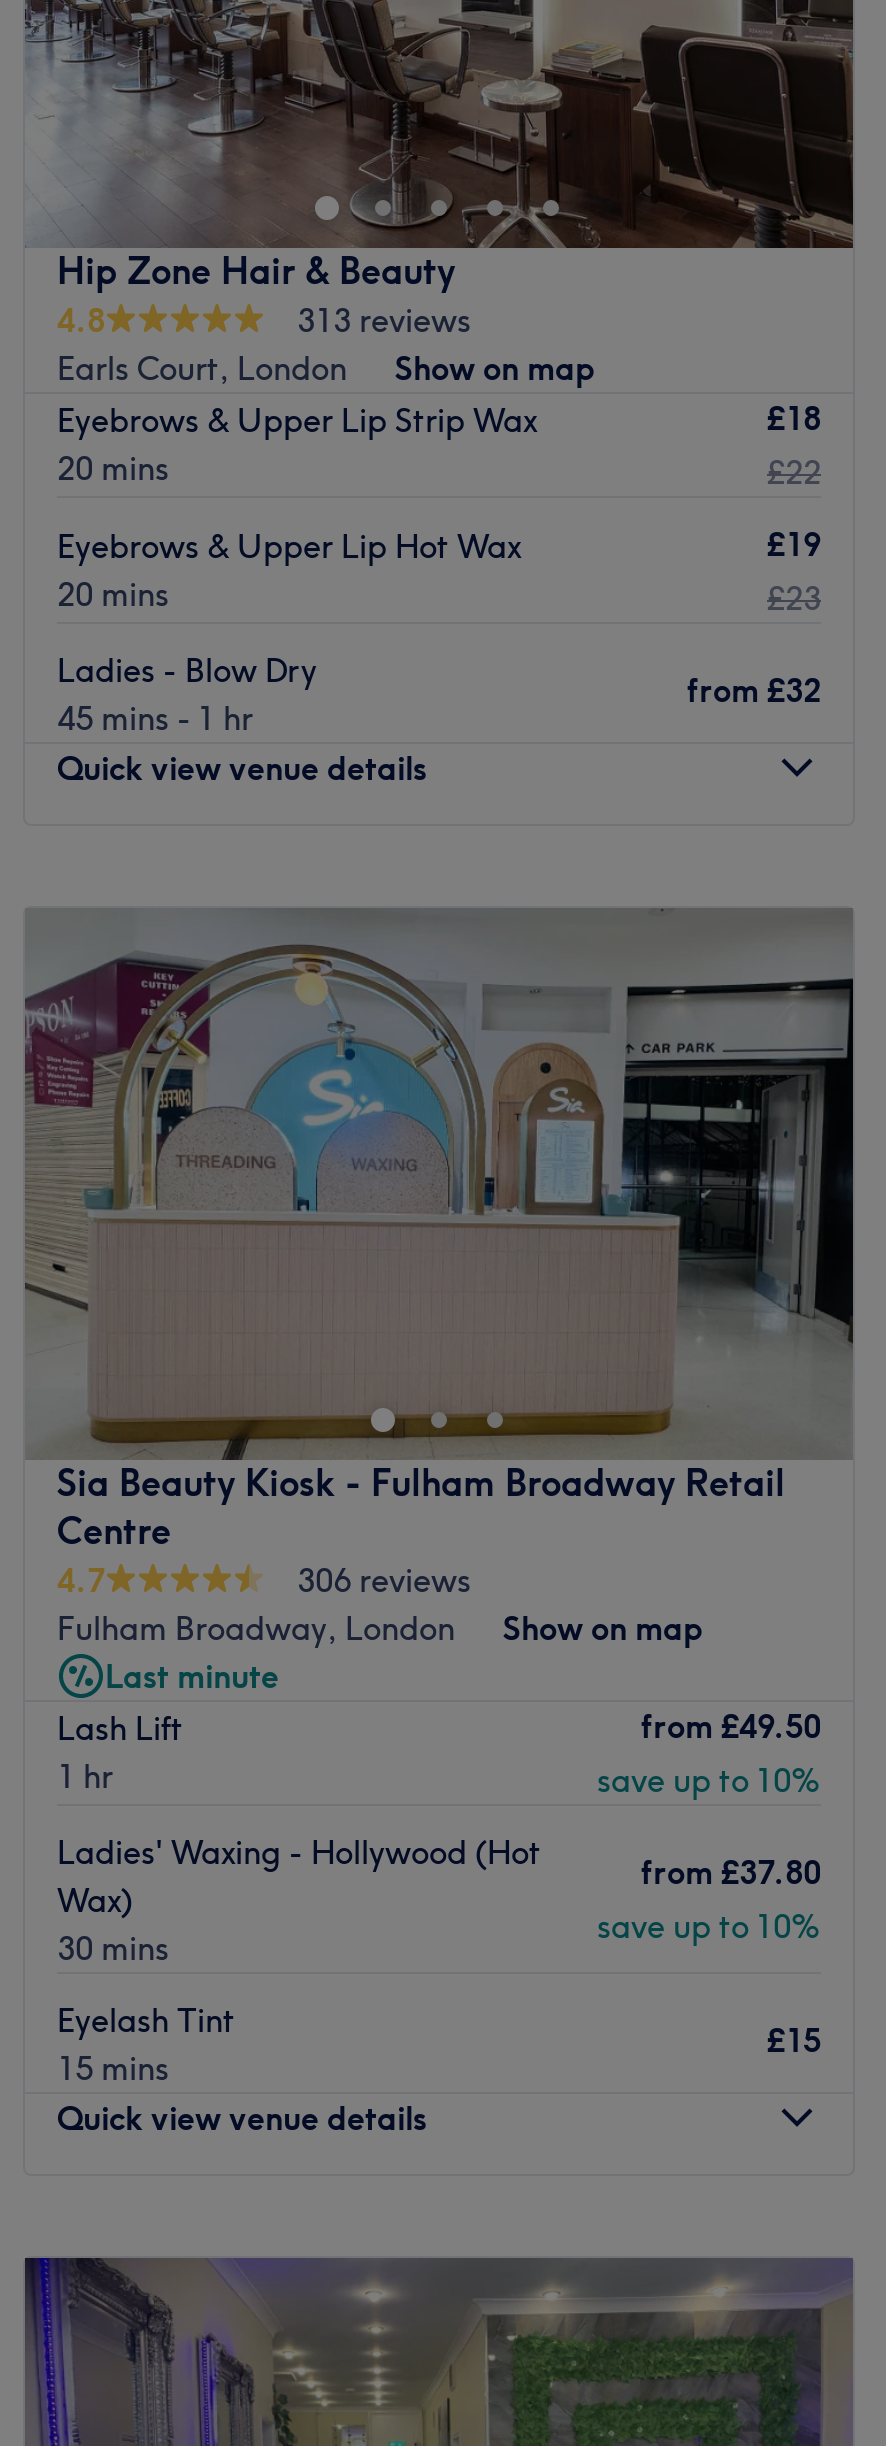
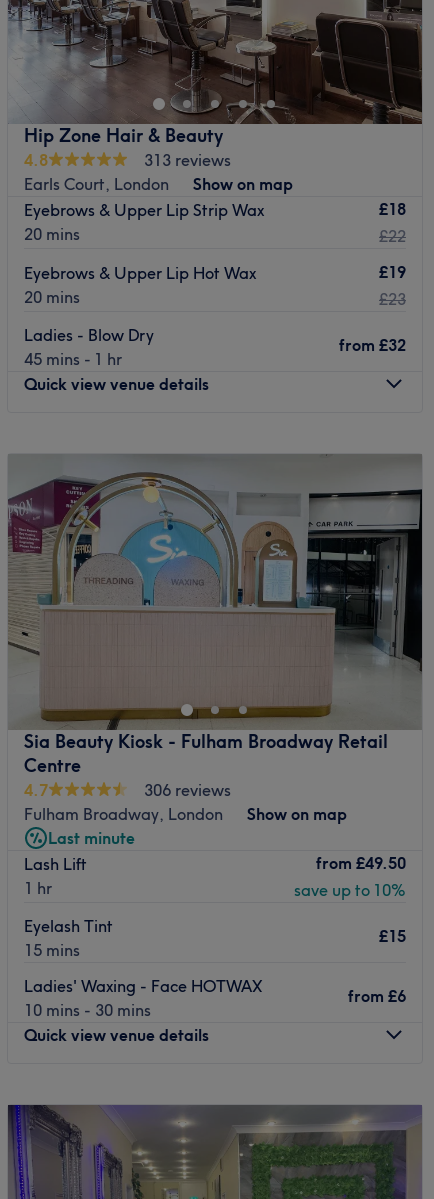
[57,1832,541,1968] Ladies' Waxing - Hollywood (Hot | Wax) | 30 mins -> none
[597,1853,821,1947] from £37.80 | save up to 10% -> none
moved [57,2000,821,2088] -> [24,916,406,960]: Eyelash Tint | 15 mins | £15
none -> [24,976,263,1020] Ladies' Waxing - Face HOTWAX | 10 mins - 30 mins
none -> [348,986,406,1006] from £6

